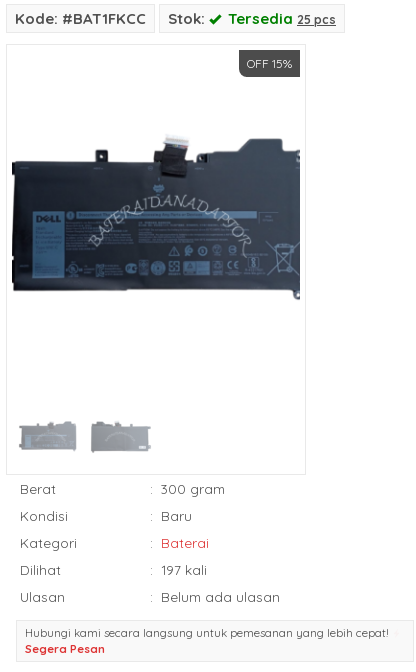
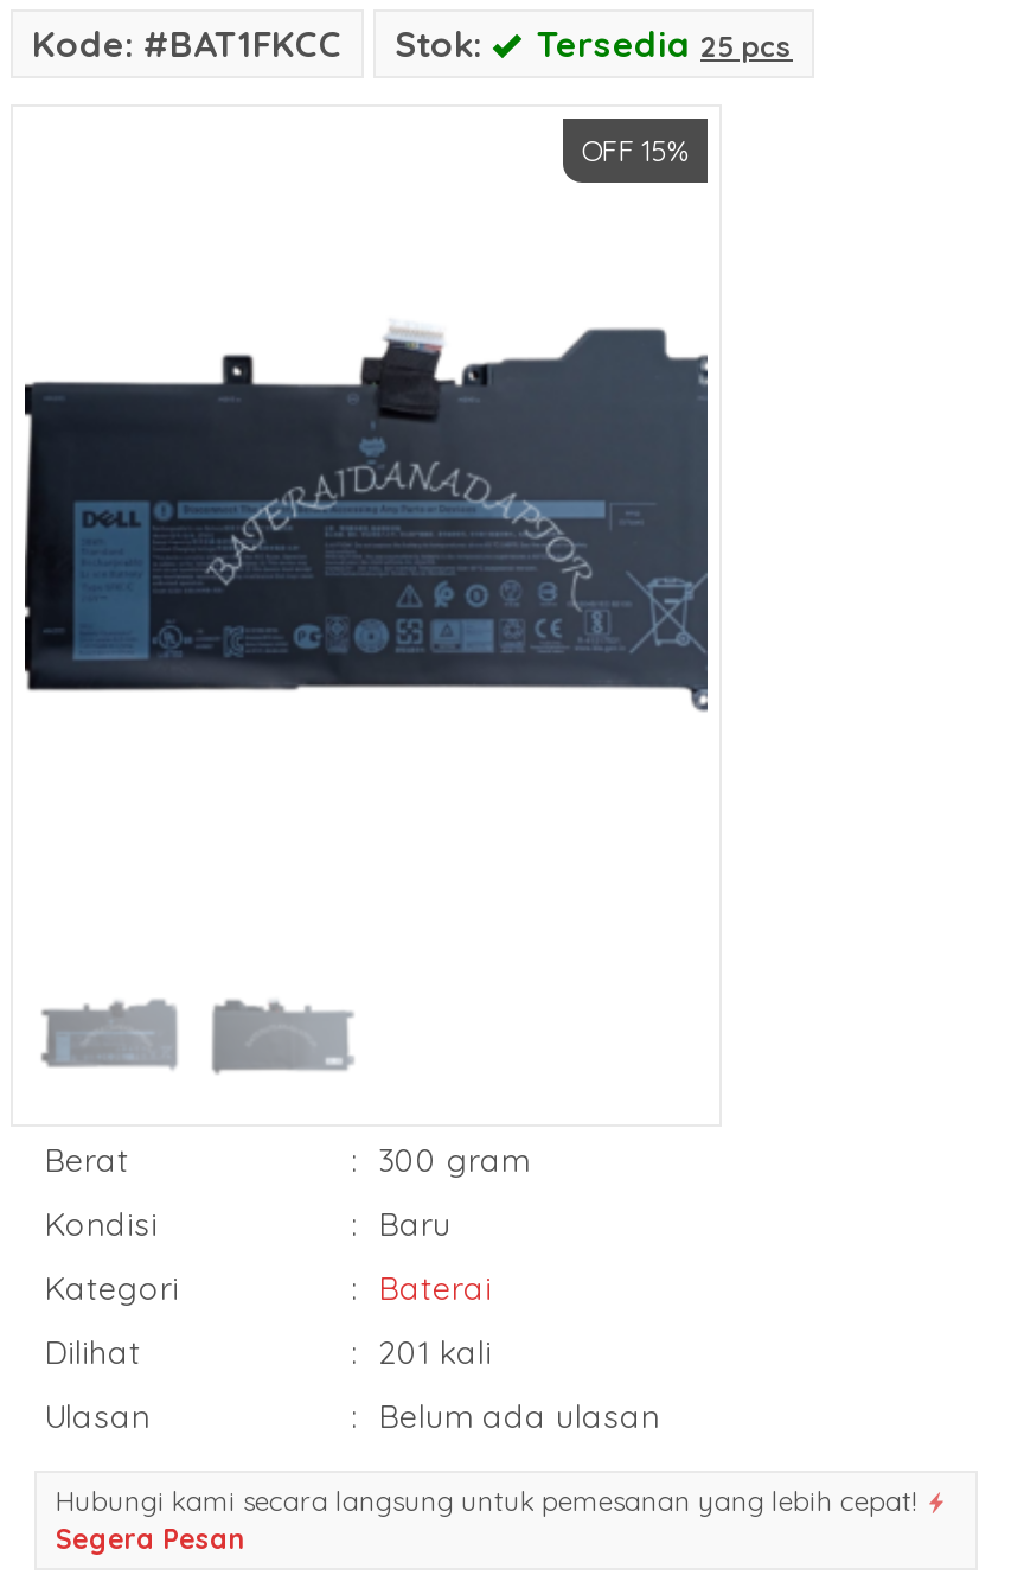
[150,561,207,578] : 197 kali -> [352,1332,492,1372] : 201 kali

